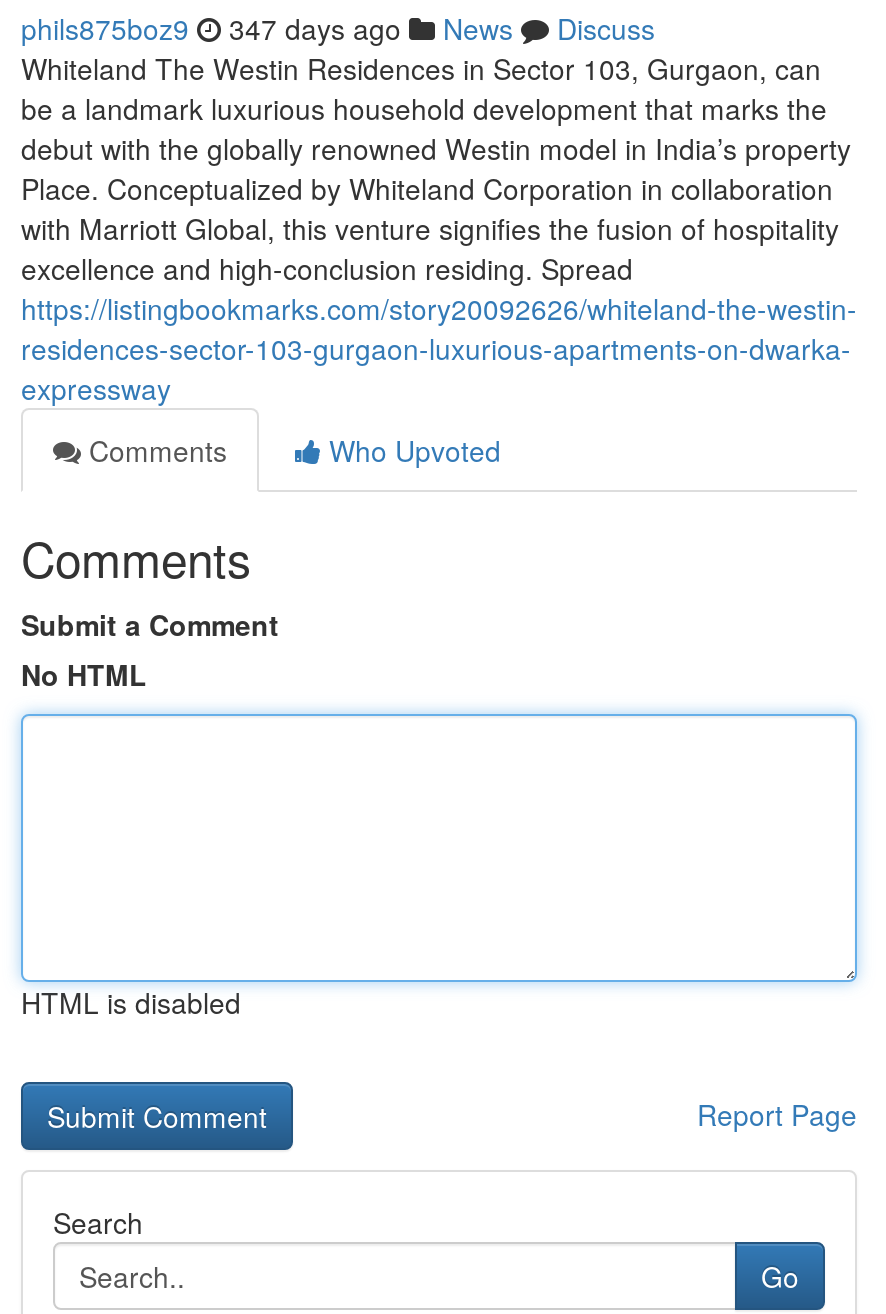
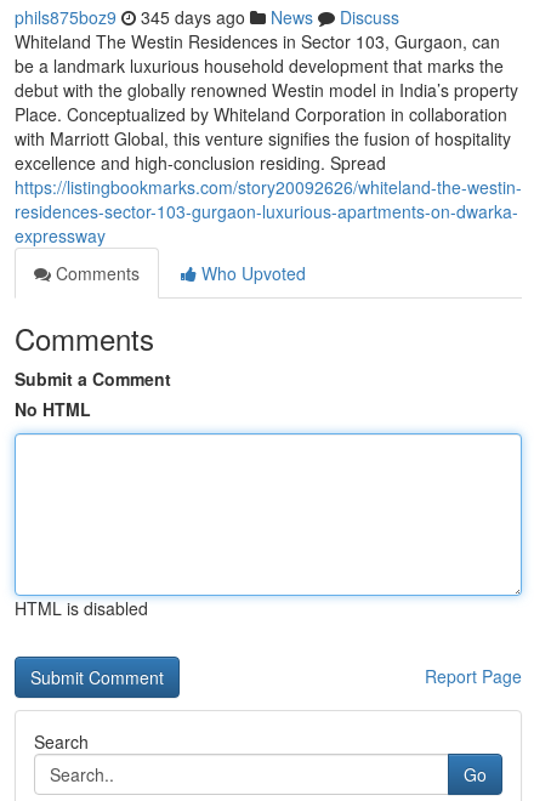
[21,8,655,48] phils875boz9 347 days ago News Discuss -> [15,5,399,29] phils875boz9 345 days ago News Discuss

